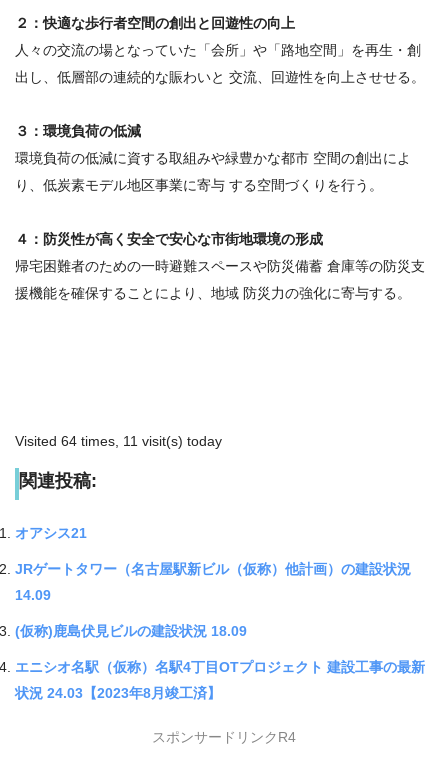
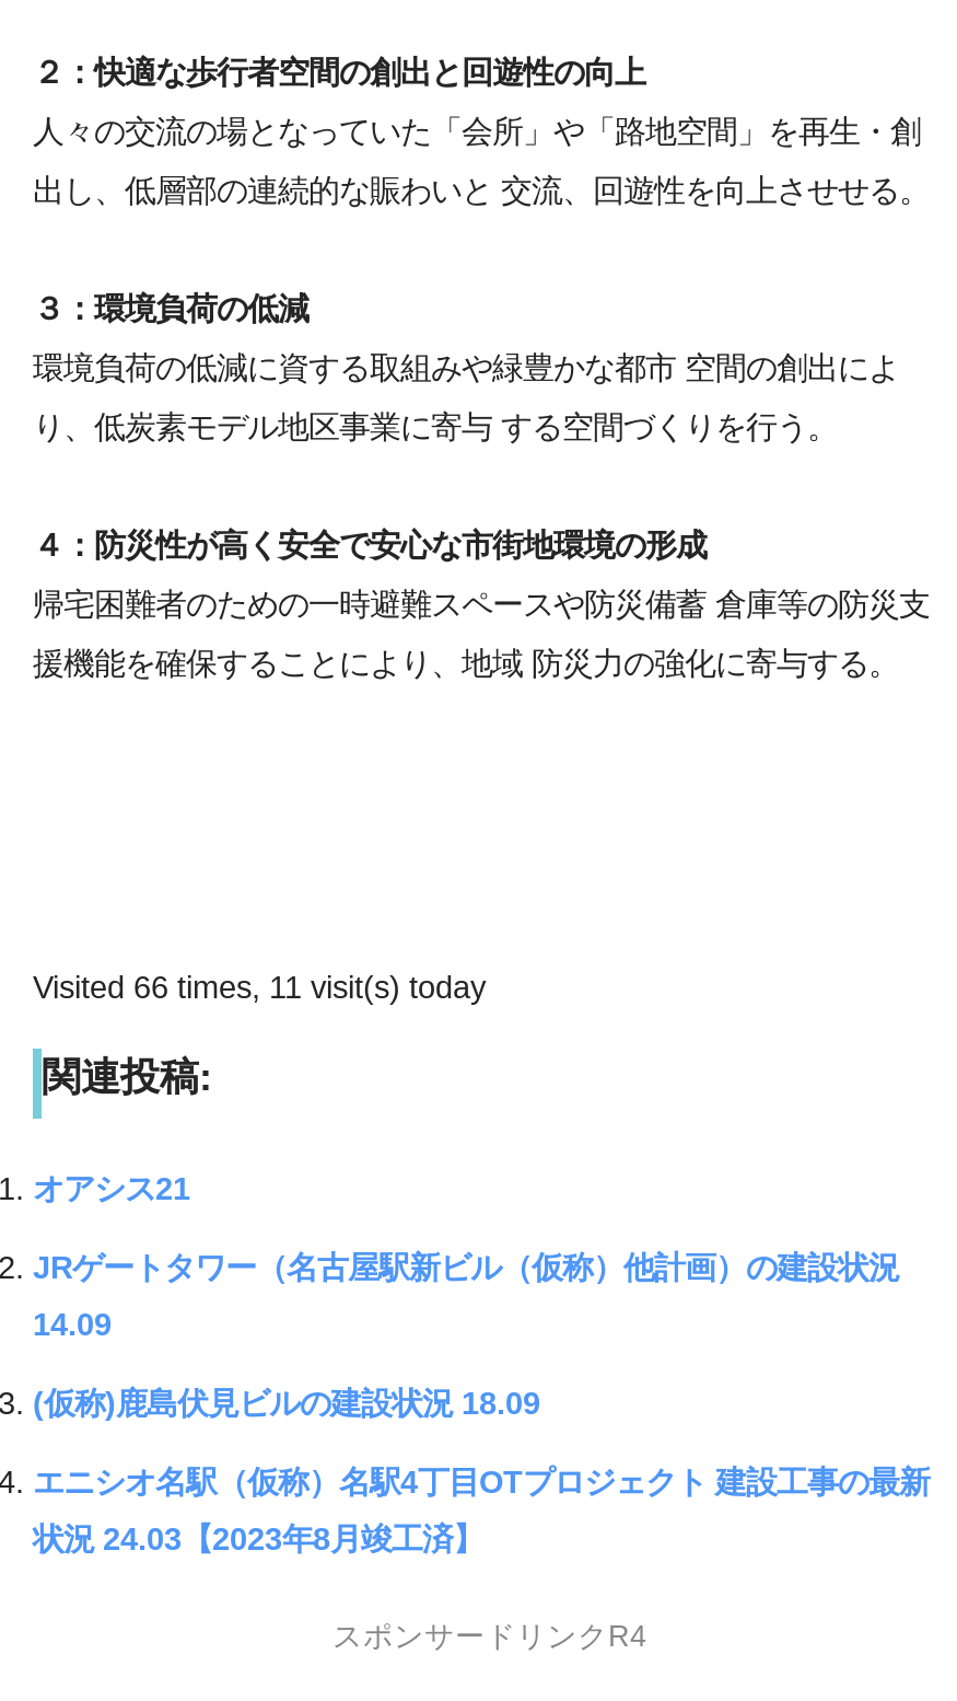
[15,433,222,449] Visited 64 times, 11 visit(s) today -> [33,971,486,1006] Visited 66 times, 11 visit(s) today

